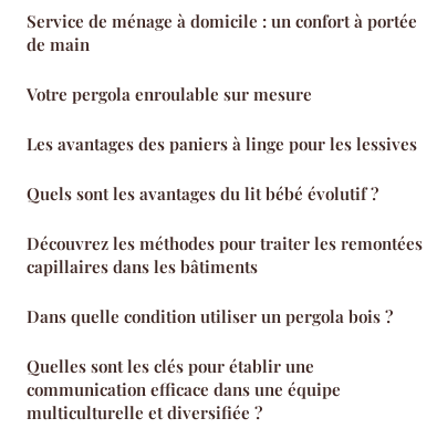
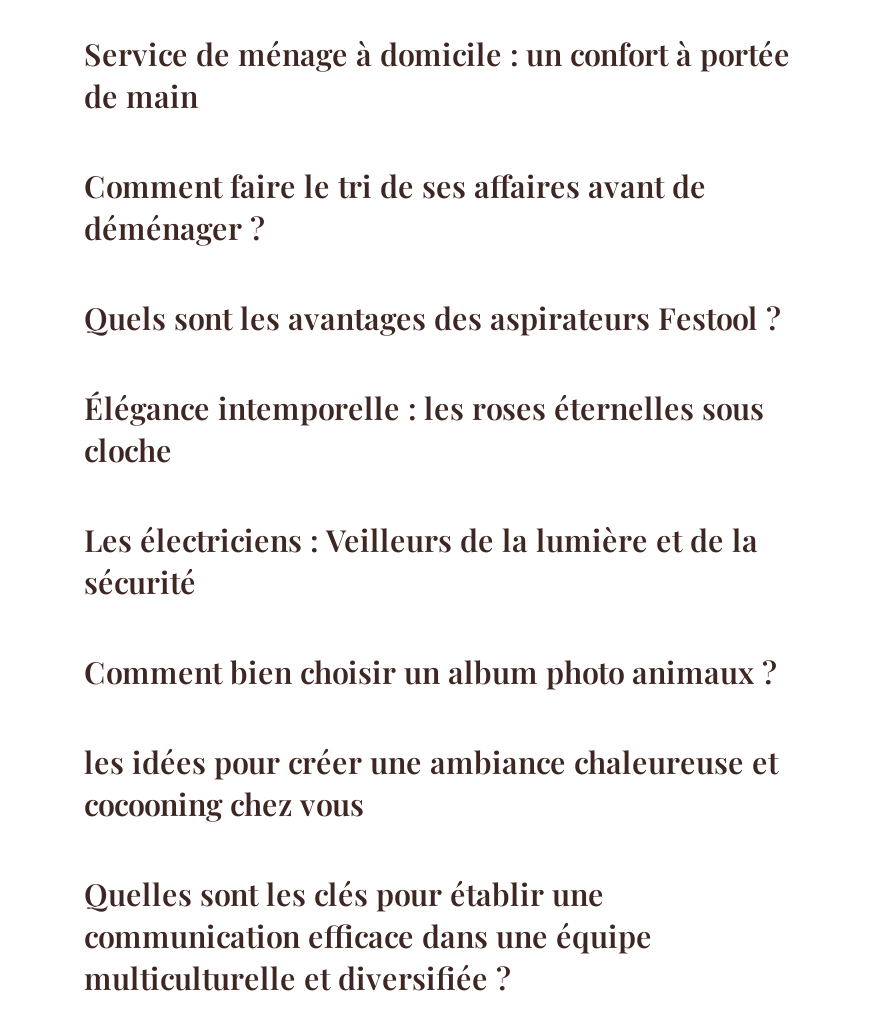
[27,83,423,328] Votre pergola enroulable sur mesure | Les avantages des paniers à linge pour les lessives | Quels sont les avantages du lit bébé évolutif ? | Découvrez les méthodes pour traiter les remontées | capillaires dans les bâtiments | Dans quelle condition utiliser un pergola bois ? -> [84,167,780,825] Comment faire le tri de ses affaires avant de | déménager ? | Quels sont les avantages des aspirateurs Festool ? | Élégance intemporelle : les roses éternelles sous | cloche | Les électriciens : Veilleurs de la lumière et de la | sécurité | Comment bien choisir un album photo animaux ? | les idées pour créer une ambiance chaleureuse et | cocooning chez vous

